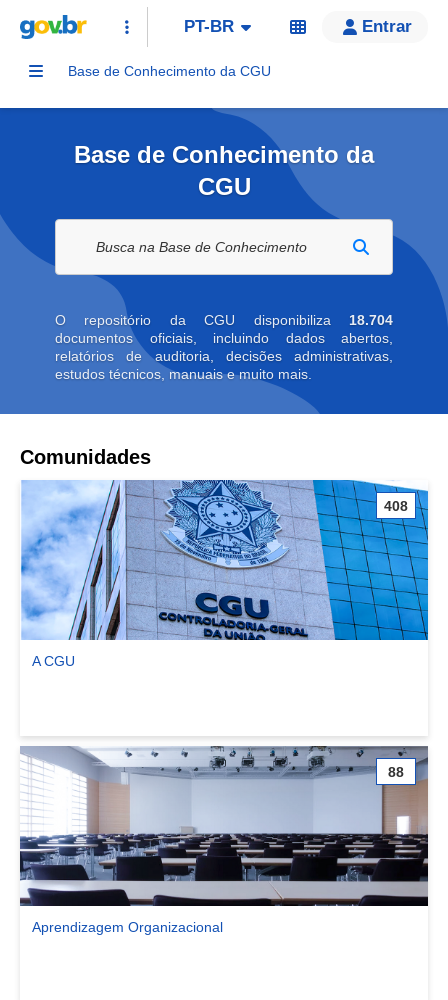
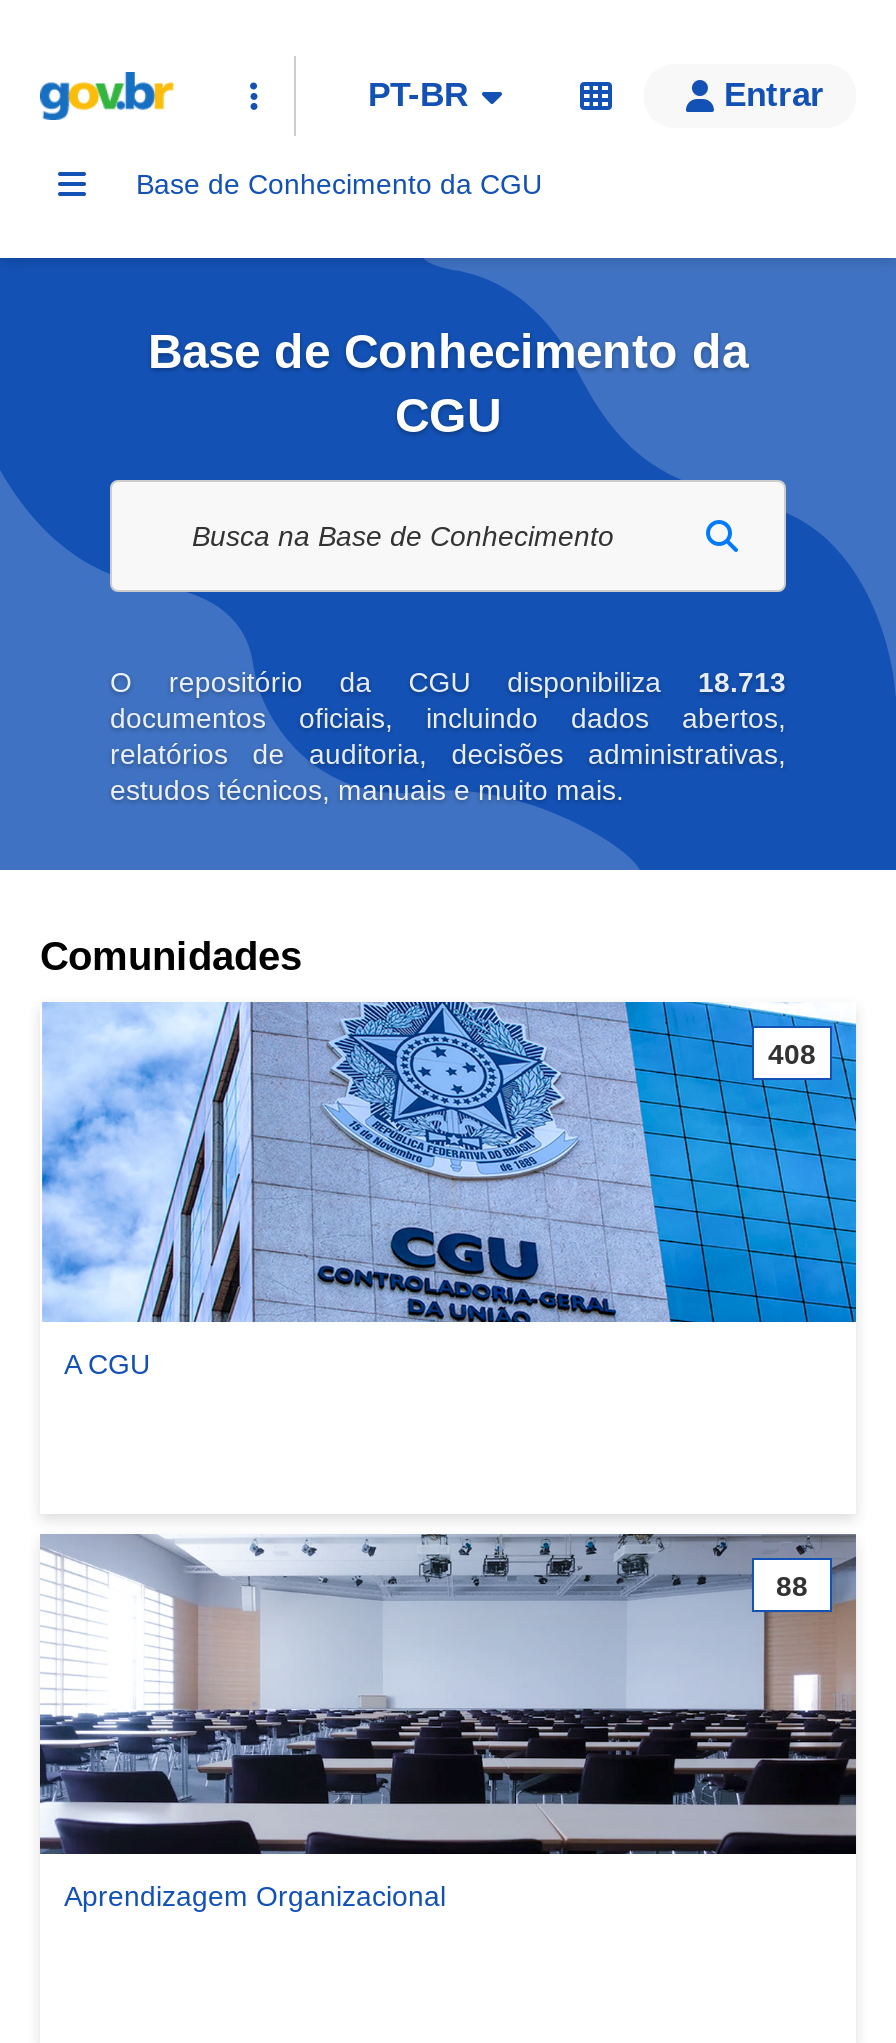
[55,312,393,328] O repositório da CGU disponibiliza 18.704 -> [110,666,786,698] O repositório da CGU disponibiliza 18.713

